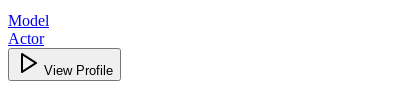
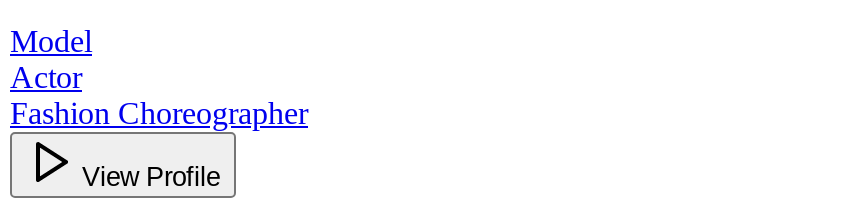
none -> [10,95,308,129] Fashion Choreographer

